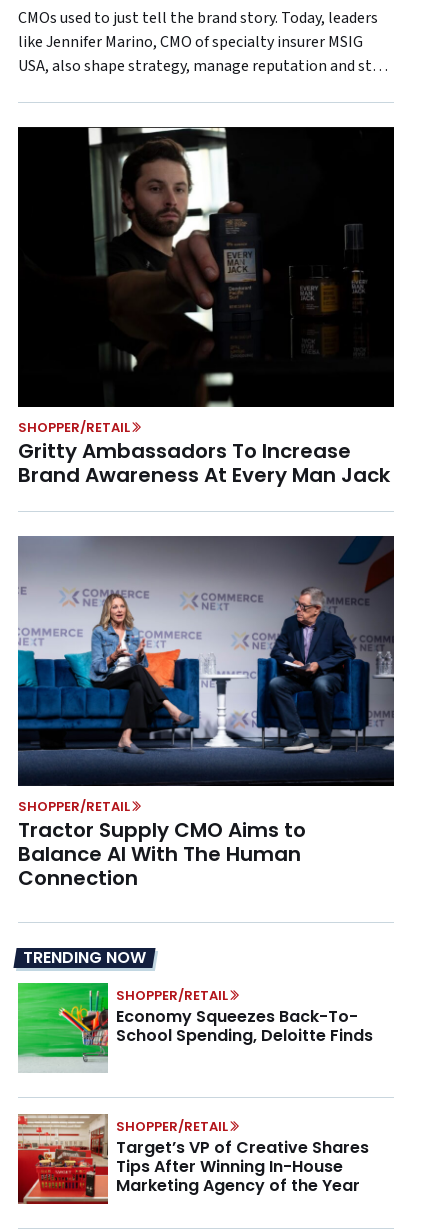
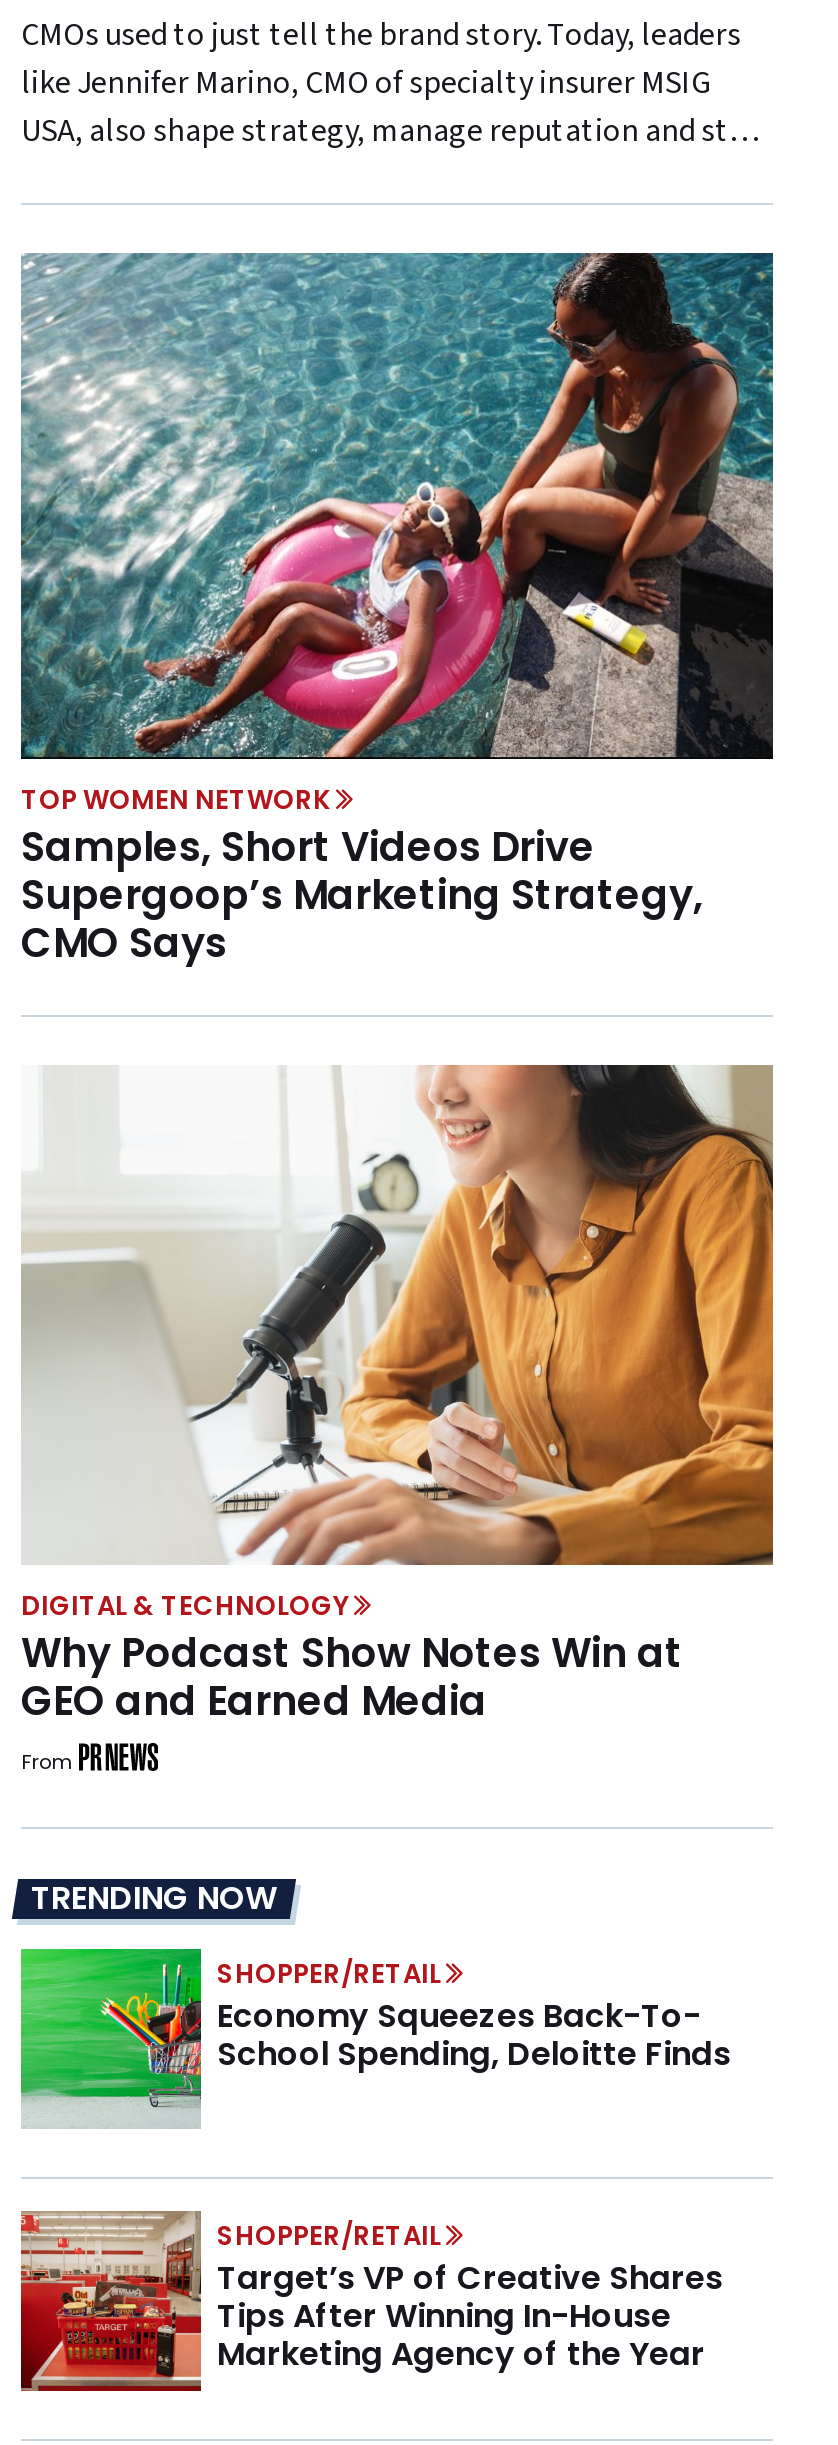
[17,126,395,489] [image] | SHOPPER/RETAIL | Gritty Ambassadors To Increase | Brand Awareness At Every Man Jack -> [19,251,775,970] [image] | TOP WOMEN NETWORK | Samples, Short Videos Drive | Supergoop’s Marketing Strategy, | CMO Says
[17,535,395,892] [image] | SHOPPER/RETAIL | Tractor Supply CMO Aims to | Balance AI With The Human | Connection -> [21,1063,775,1777] [image] | DIGITAL & TECHNOLOGY | Why Podcast Show Notes Win at | GEO and Earned Media | From

